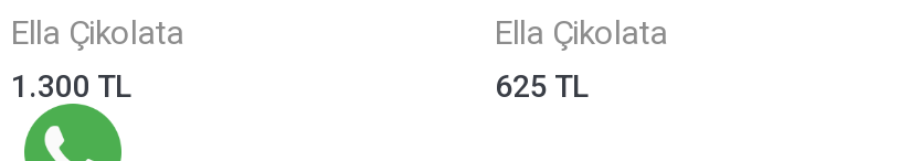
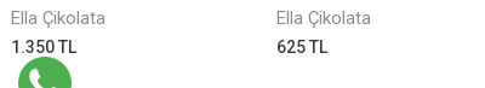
[11,67,130,103] 1.300 TL -> [11,37,76,56] 1.350 TL

